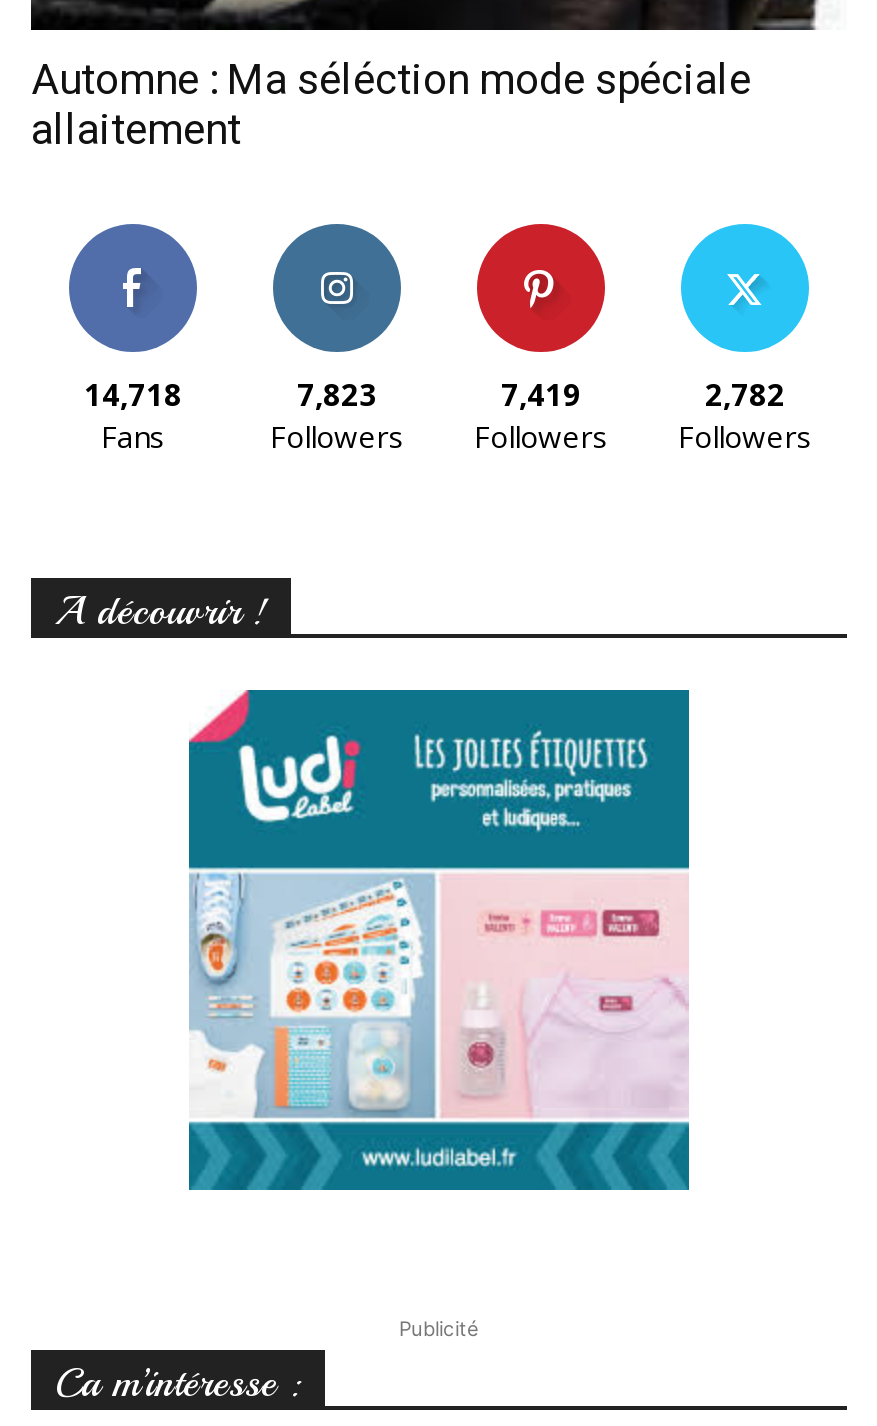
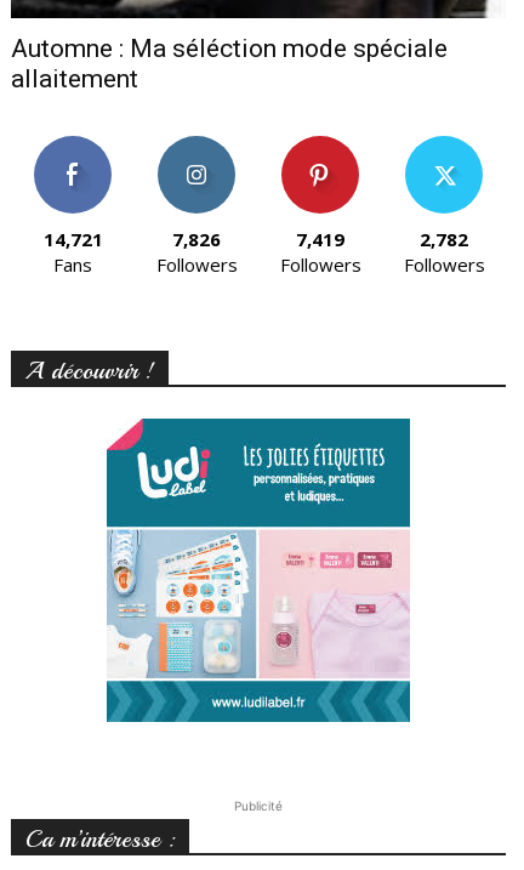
[84,374,182,414] 14,718 -> [43,227,102,251] 14,721
[297,374,377,414] 7,823 -> [172,227,221,251] 7,826

